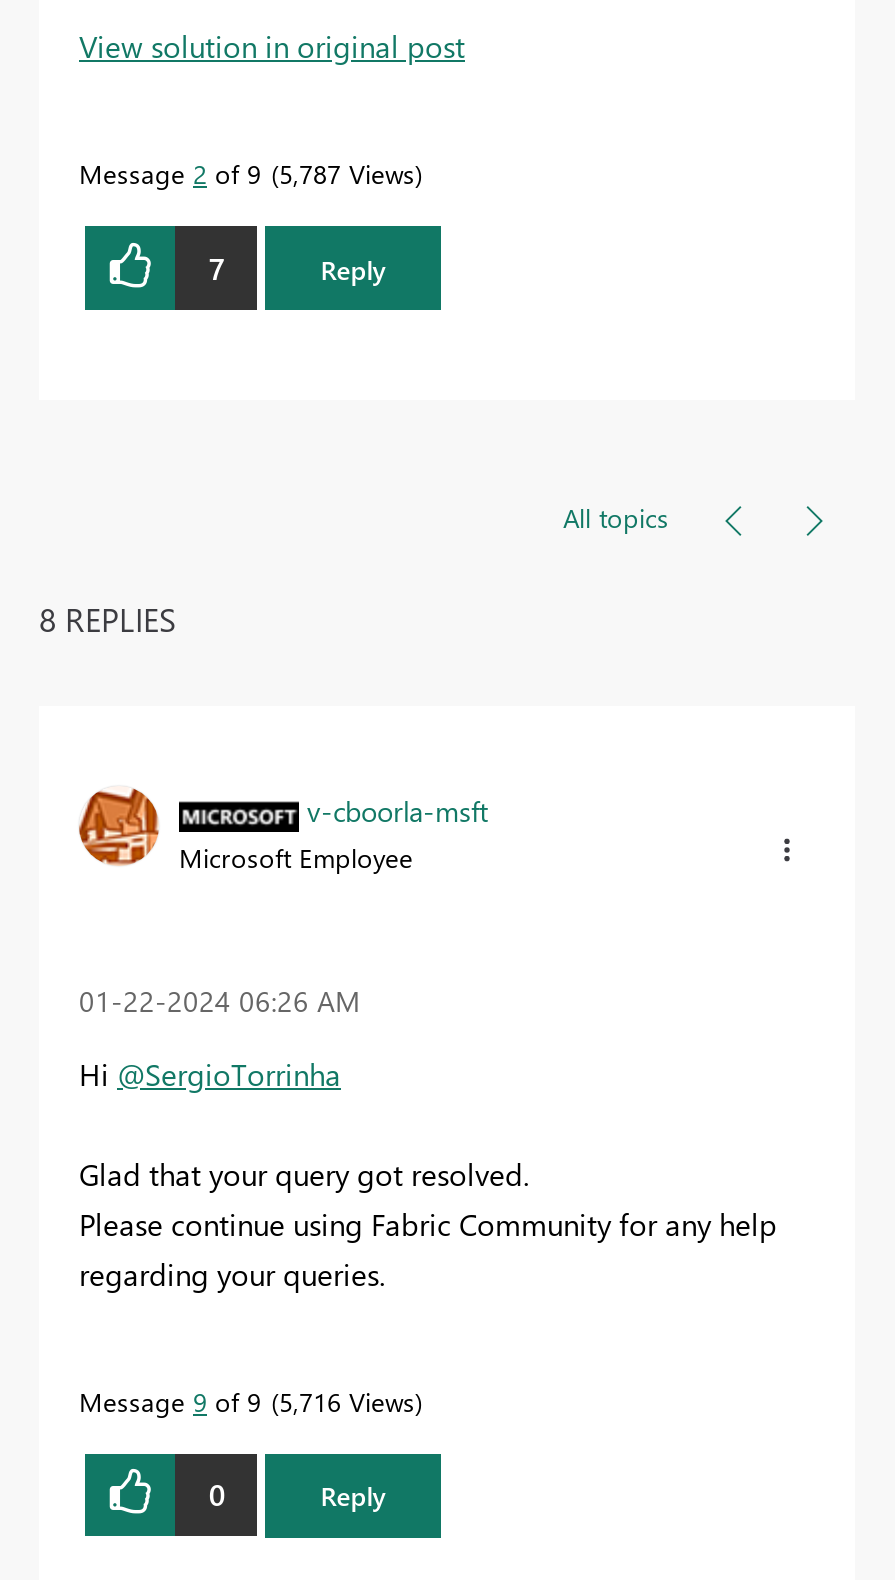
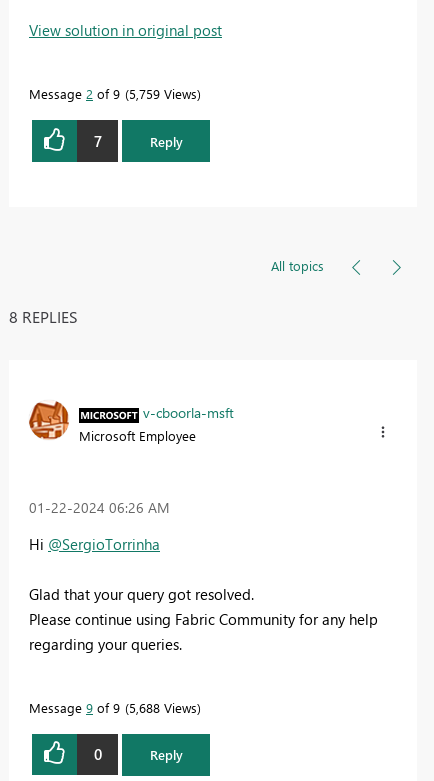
[79,156,415,190] Message 2 of 9 5,787 Views -> [29,85,197,102] Message 2 of 9 5,759 Views
[79,1383,415,1417] Message 9 of 9 5,716 Views -> [29,699,197,716] Message 9 of 9 5,688 Views

